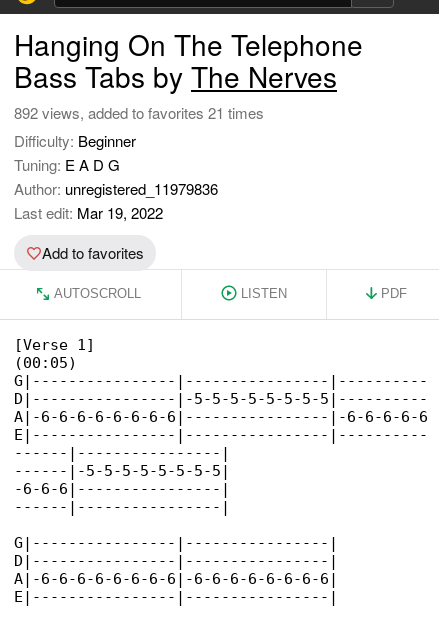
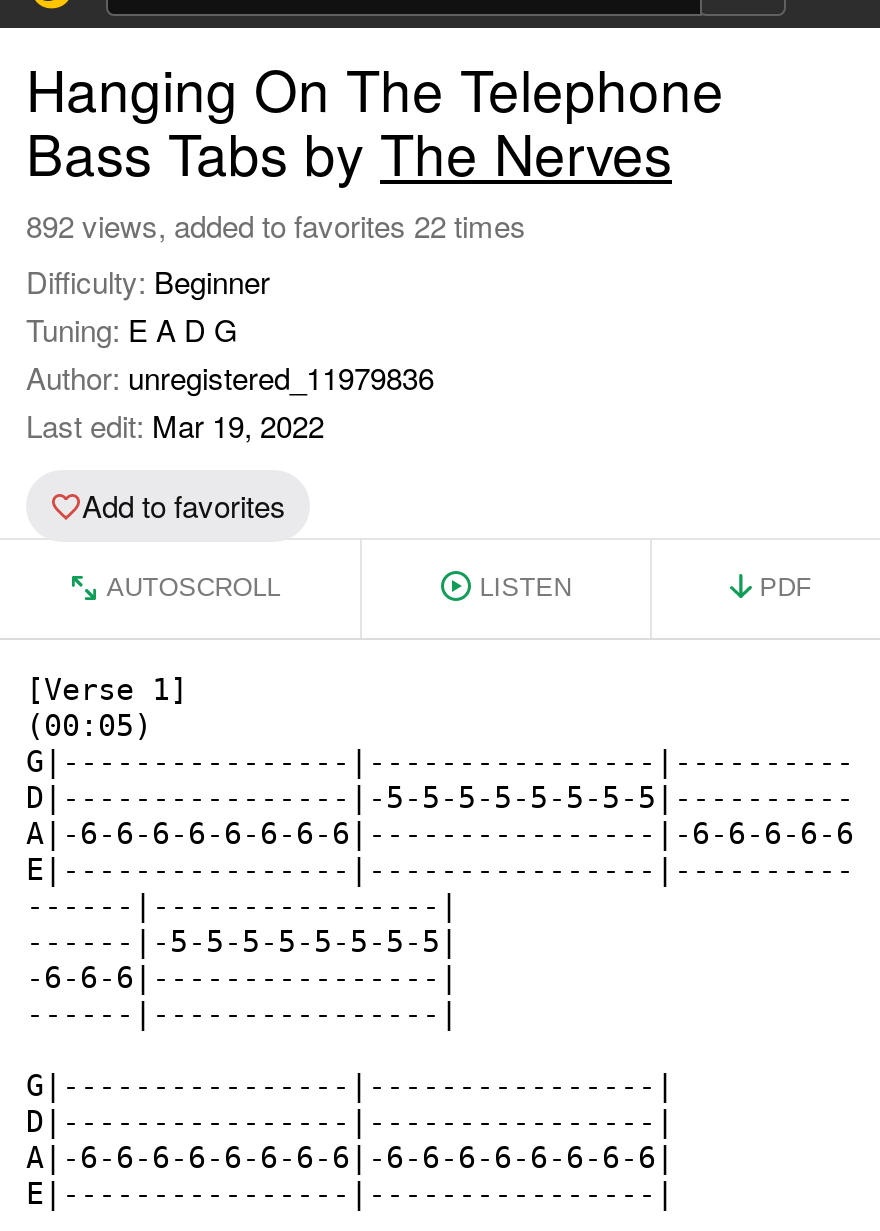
[14,102,264,123] 892 views, added to favorites 21 times -> [26,204,526,246] 892 views, added to favorites 22 times

